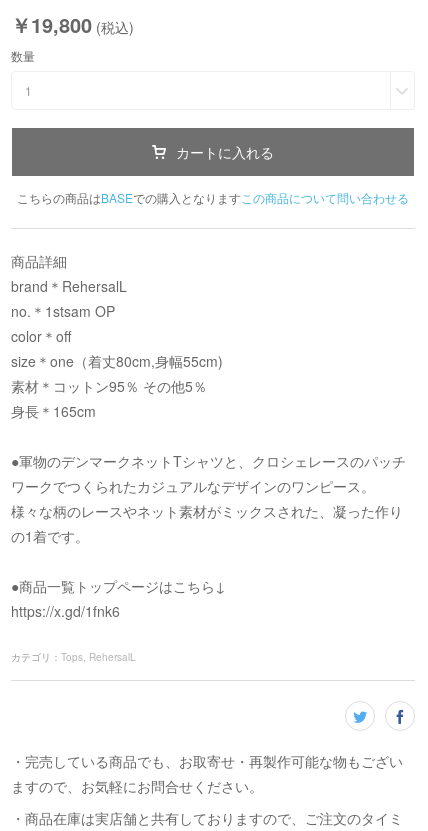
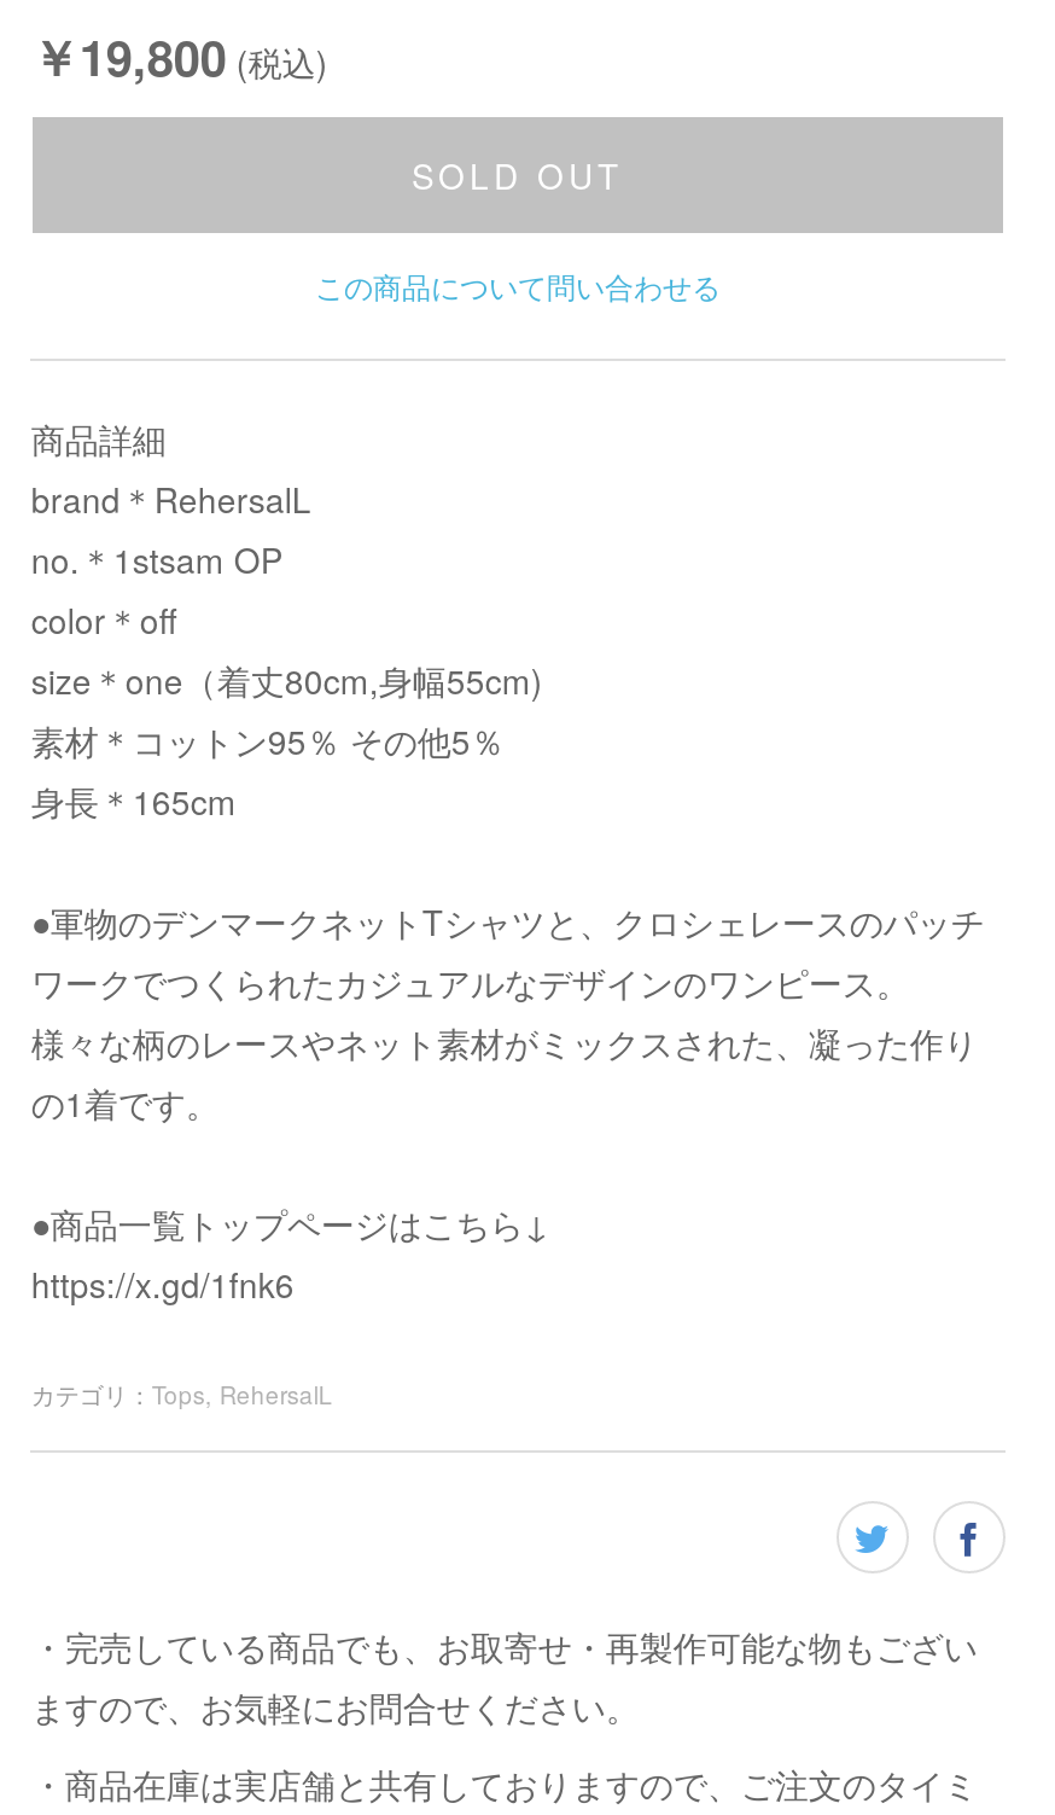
[11,47,409,206] 数量 | 1 | カートに入れる | こちらの商品はBASEでの購入となりますこの商品について問い合わせる -> [315,151,721,306] SOLD OUT | この商品について問い合わせる

